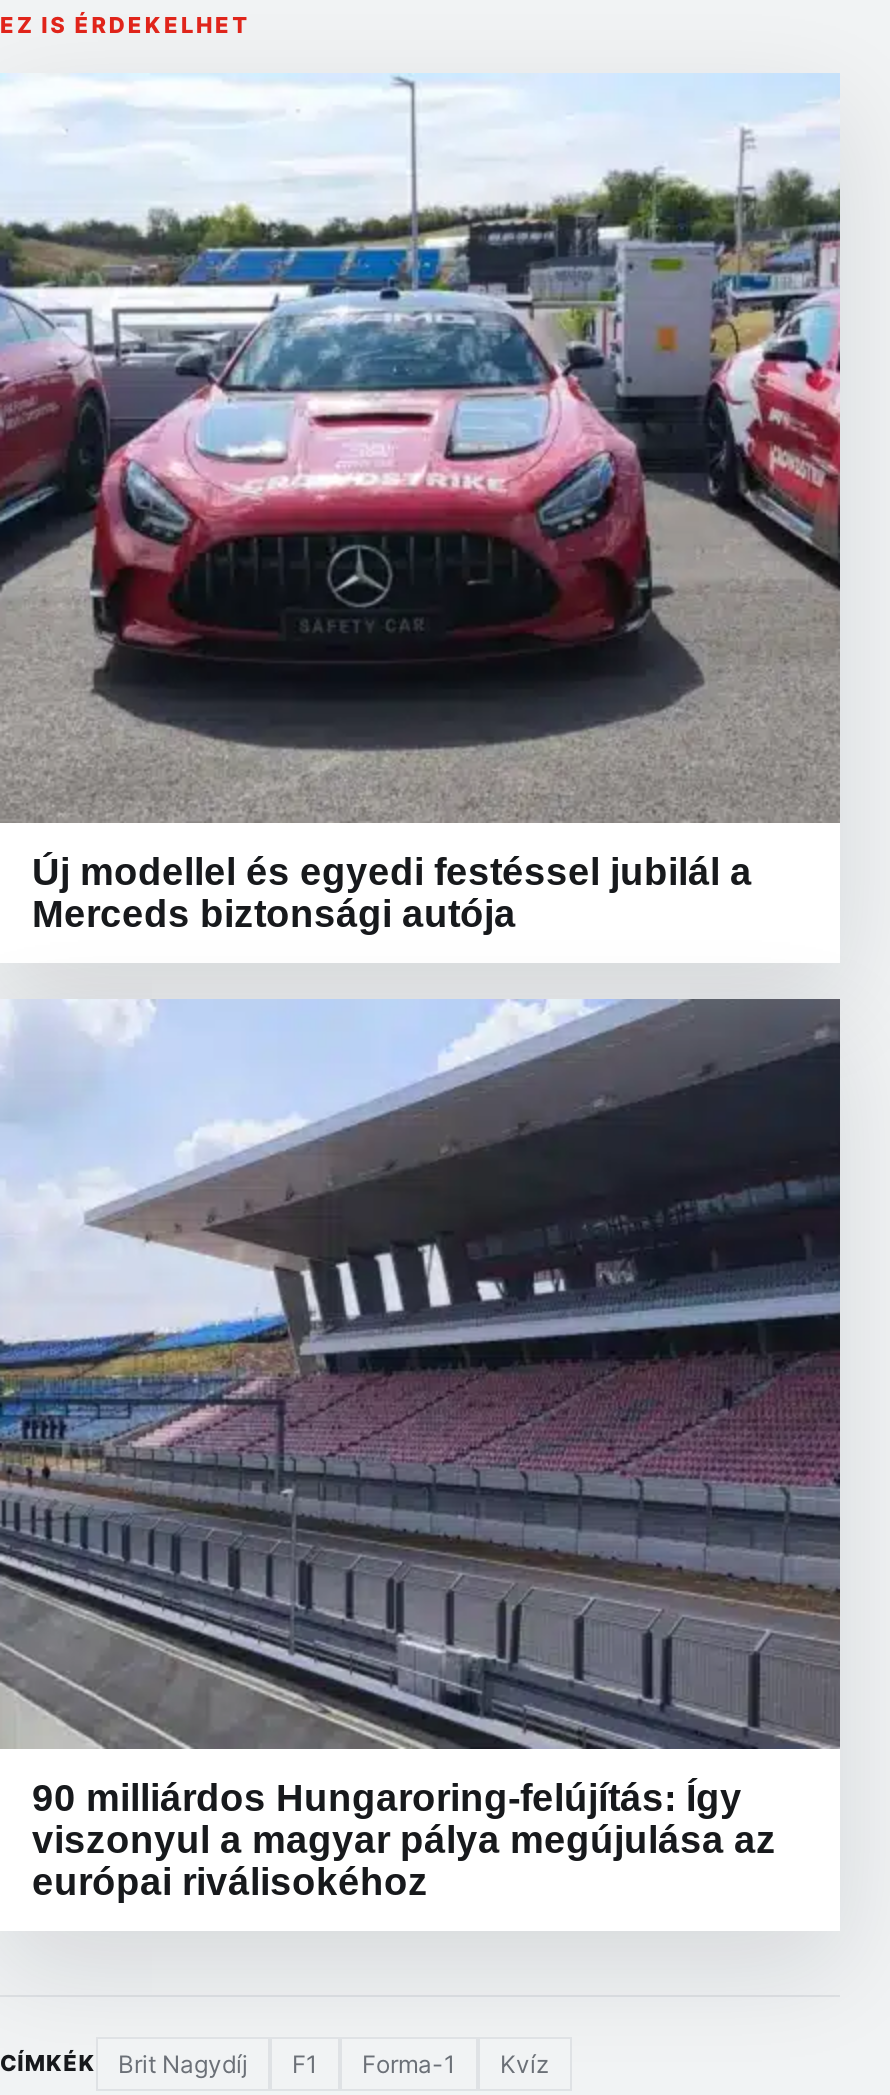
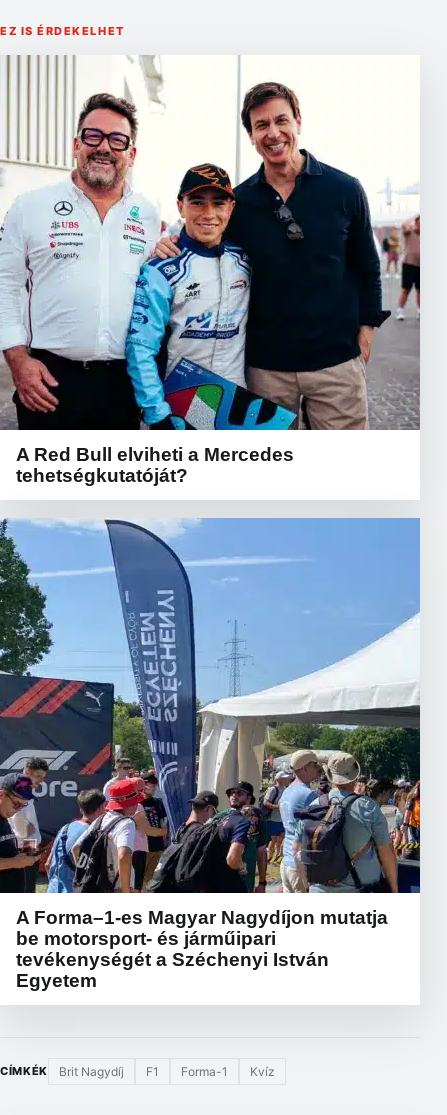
[6,73,842,935] [image] | Új modellel és egyedi festéssel jubilál a | Merceds biztonsági autója -> [3,55,421,486] [image] | A Red Bull elviheti a Mercedes | tehetségkutatóját?
[6,997,842,1903] [image] | 90 milliárdos Hungaroring-felújítás: Így | viszonyul a magyar pálya megújulása az | európai riválisokéhoz -> [3,518,421,991] [image] | A Forma–1-es Magyar Nagydíjon mutatja | be motorsport- és járműipari | tevékenységét a Széchenyi István | Egyetem

